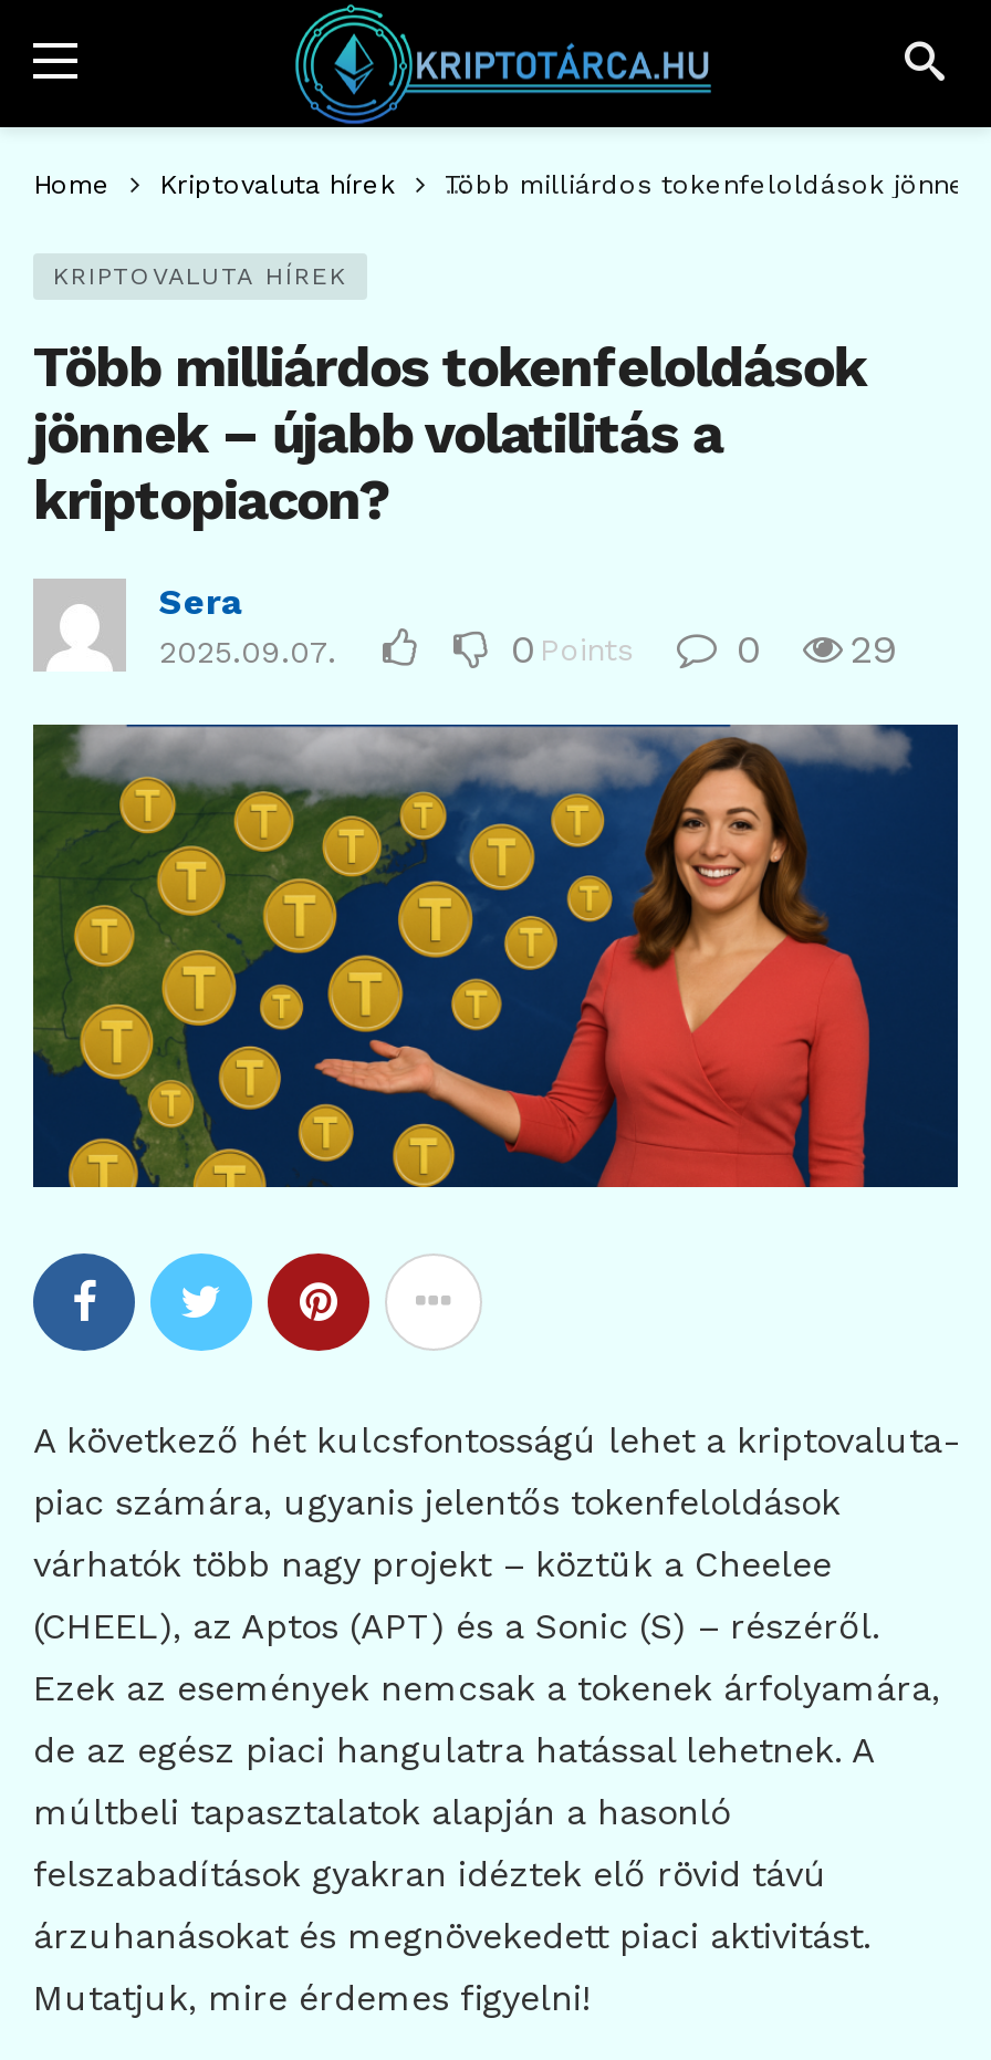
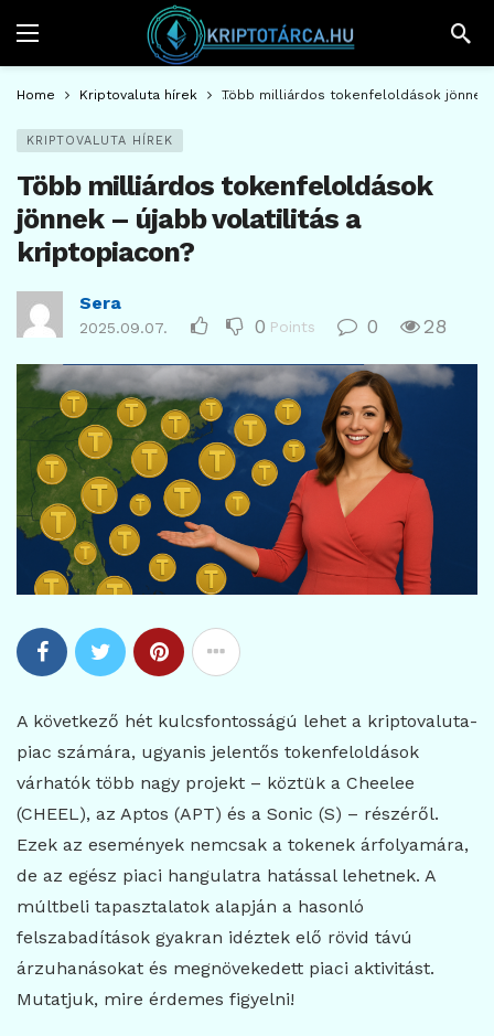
[849,625,896,672] 29 -> [423,314,447,338] 28

